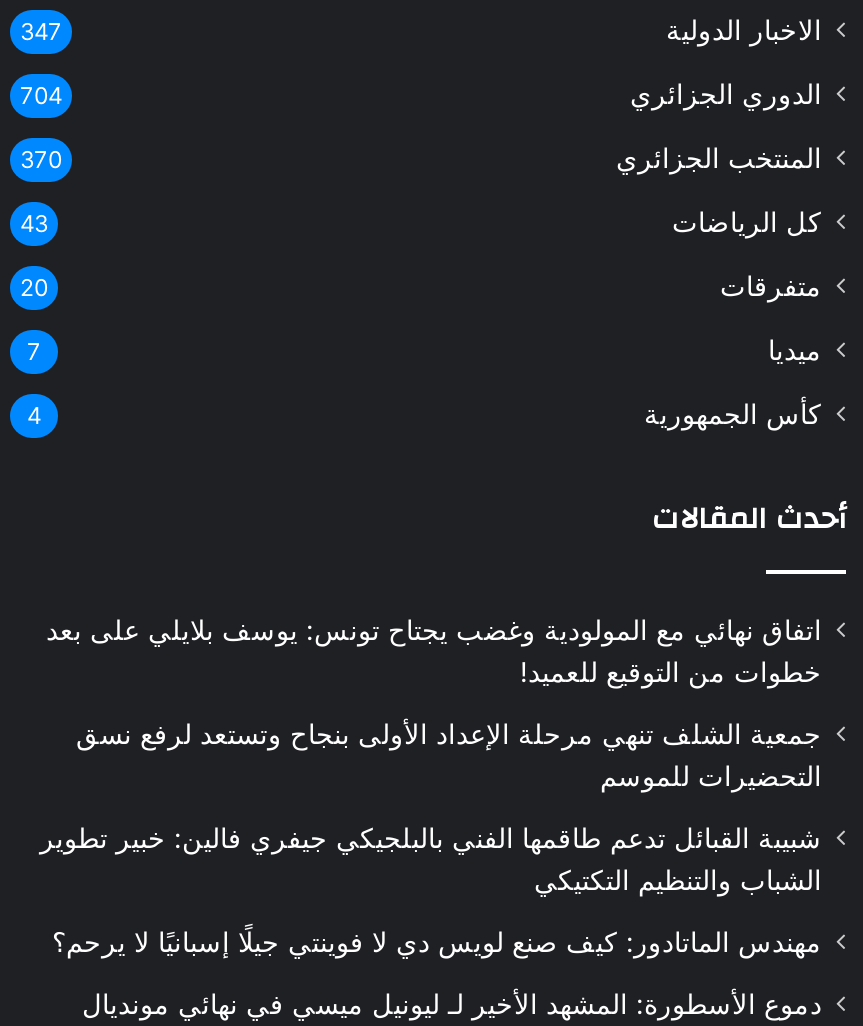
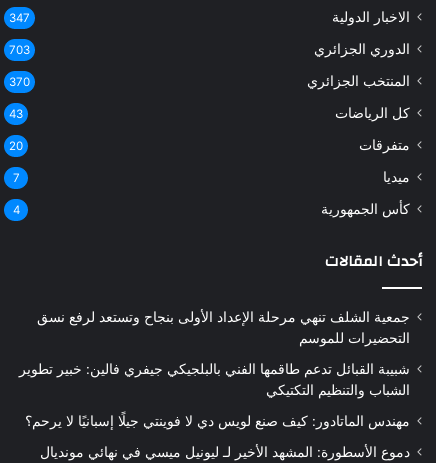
[20,81,62,109] 704 -> [9,43,30,57] 703
[46,613,822,687] اتفاق نهائي مع المولودية وغضب يجتاح تونس: يوسف بلايلي على بعد | خطوات من التوقيع للعميد! -> none

